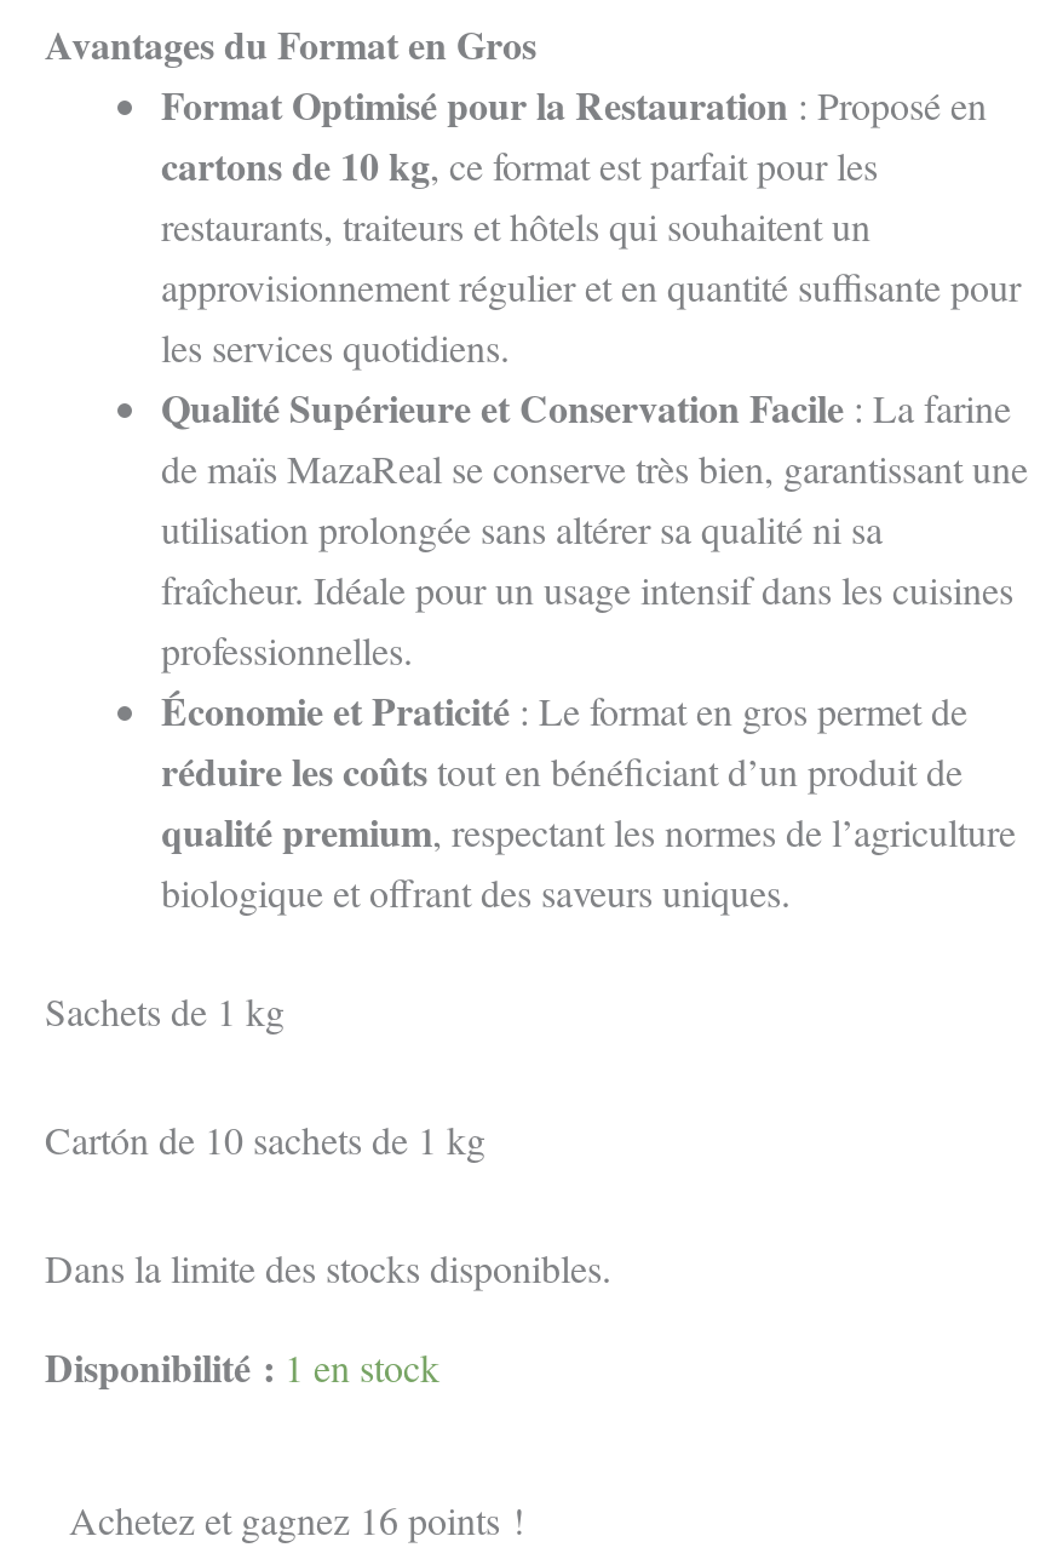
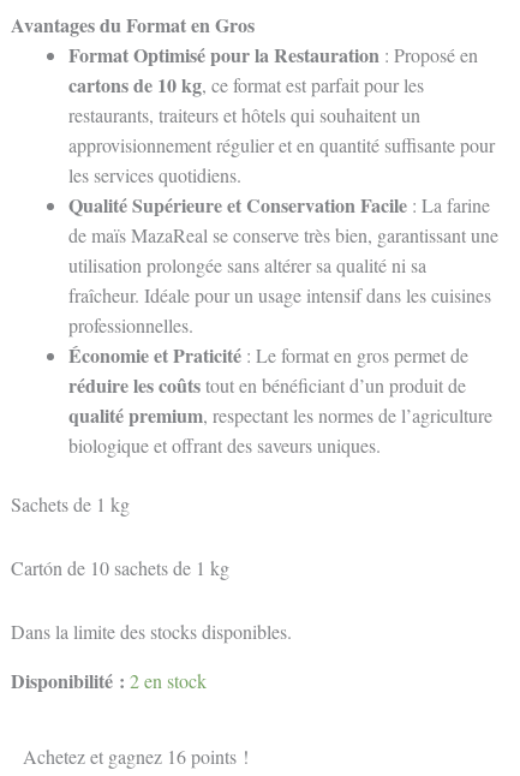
[45,1338,439,1394] Disponibilité : 1 en stock -> [11,666,207,694] Disponibilité : 2 en stock

